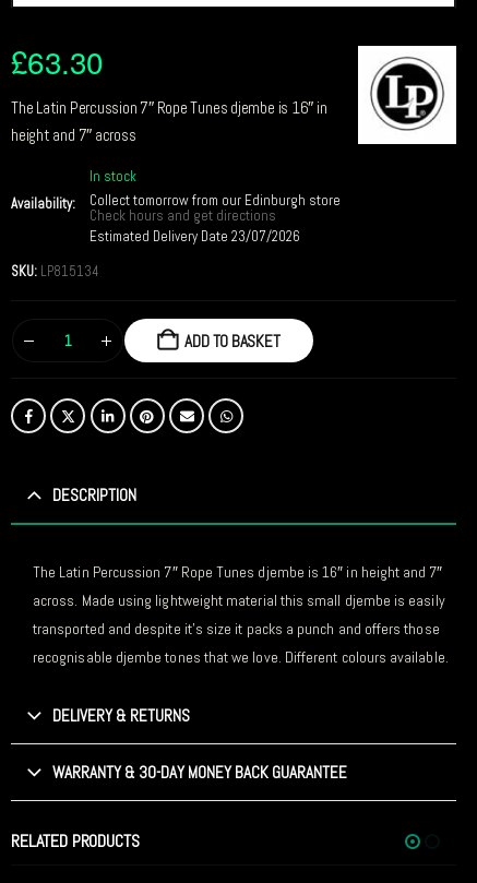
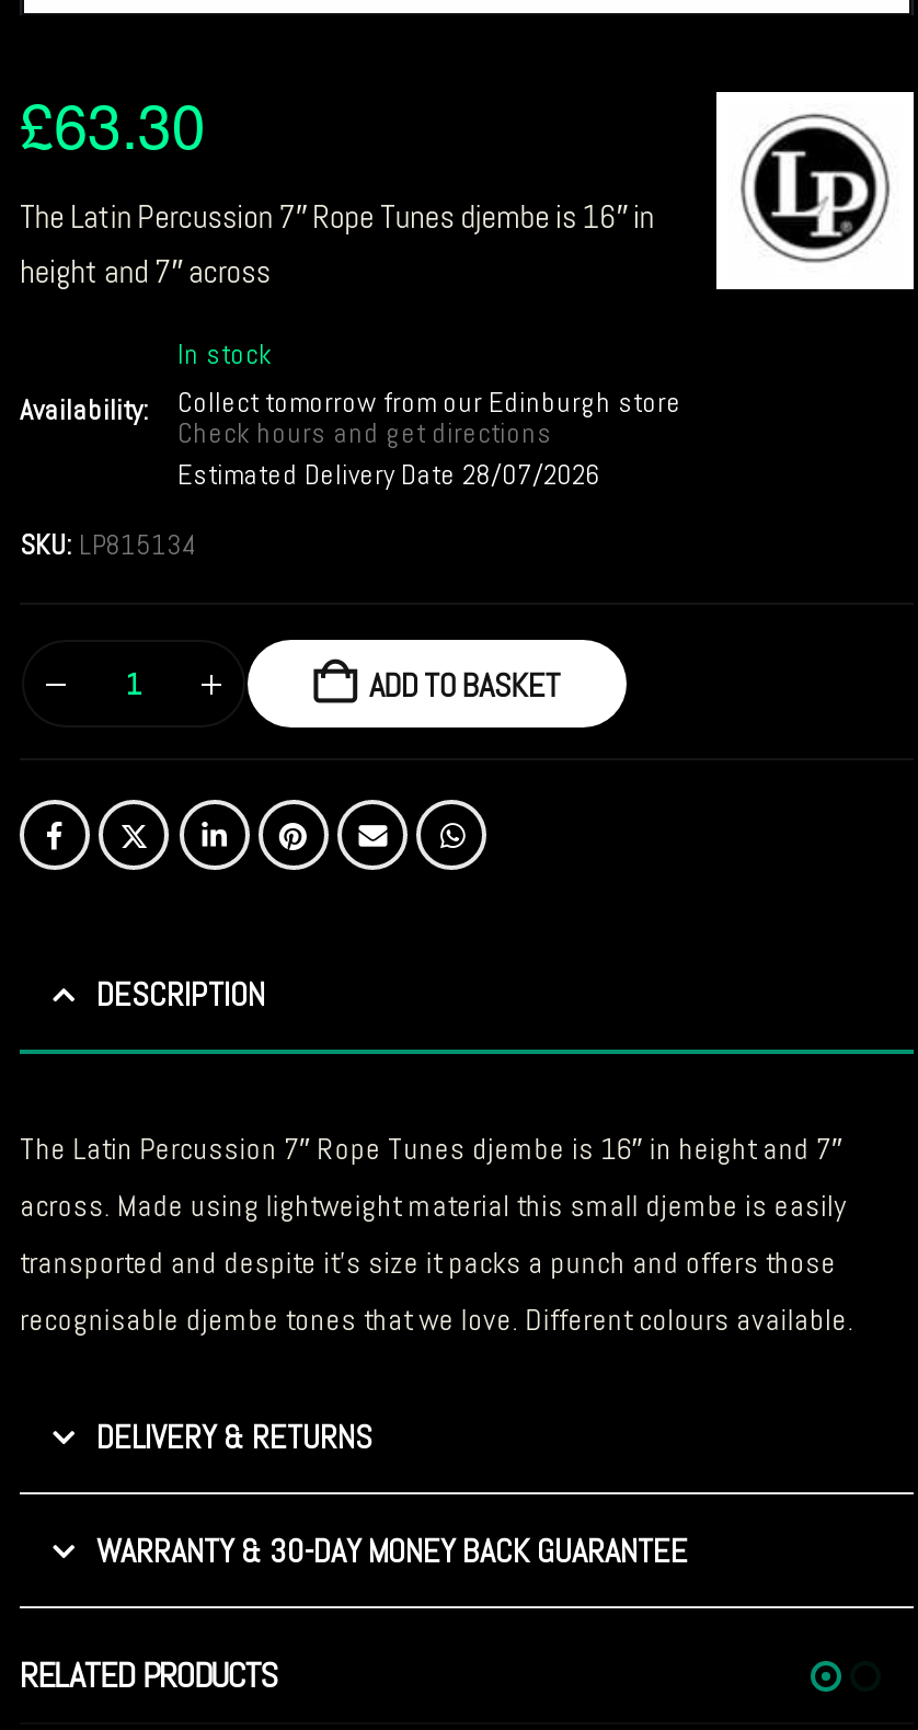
[90,227,300,246] Estimated Delivery Date 23/07/2026 -> [177,456,600,493] Estimated Delivery Date 28/07/2026

